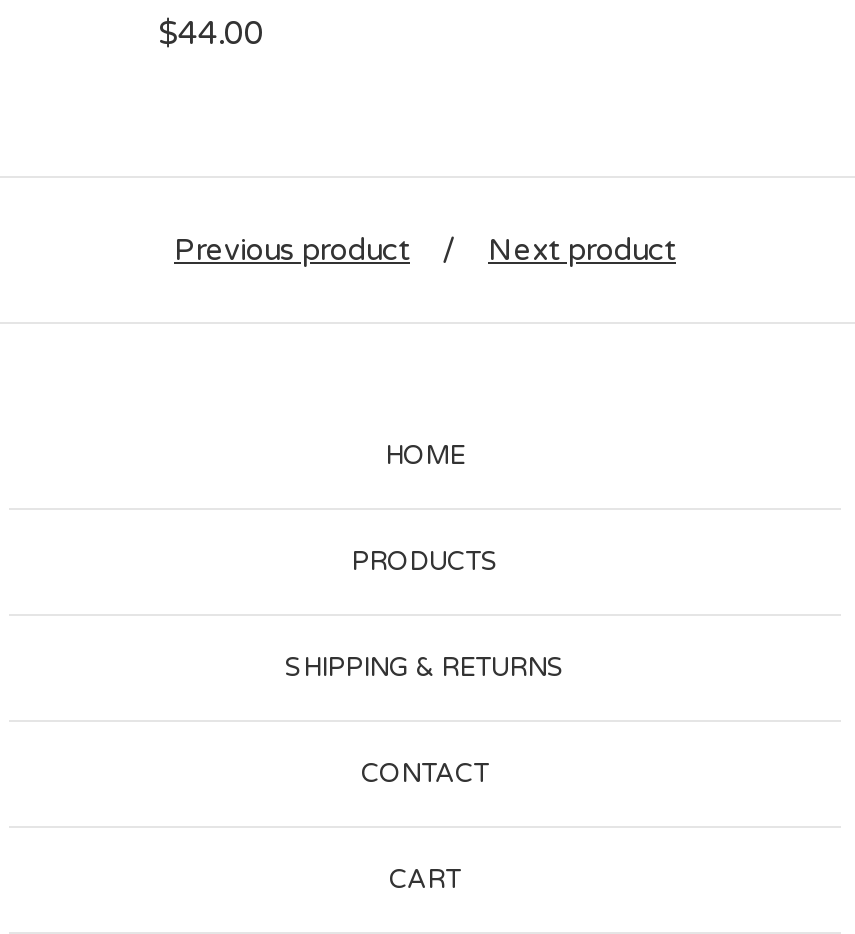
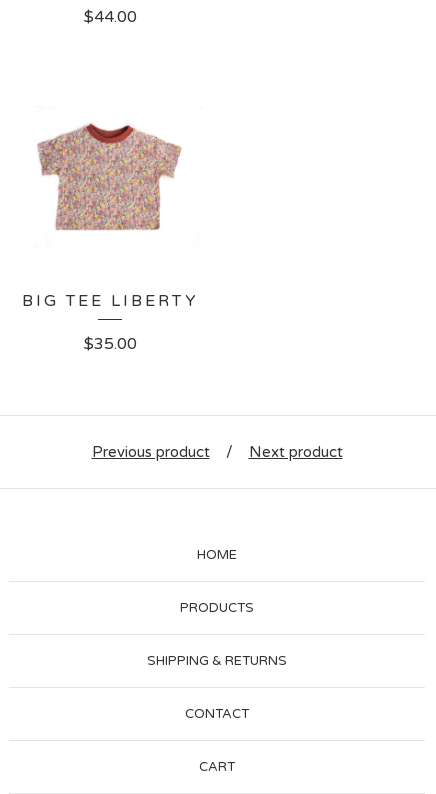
none -> [21,291,198,354] BIG TEE LIBERTY | $35.00
none -> [36,122,183,232] [image]

